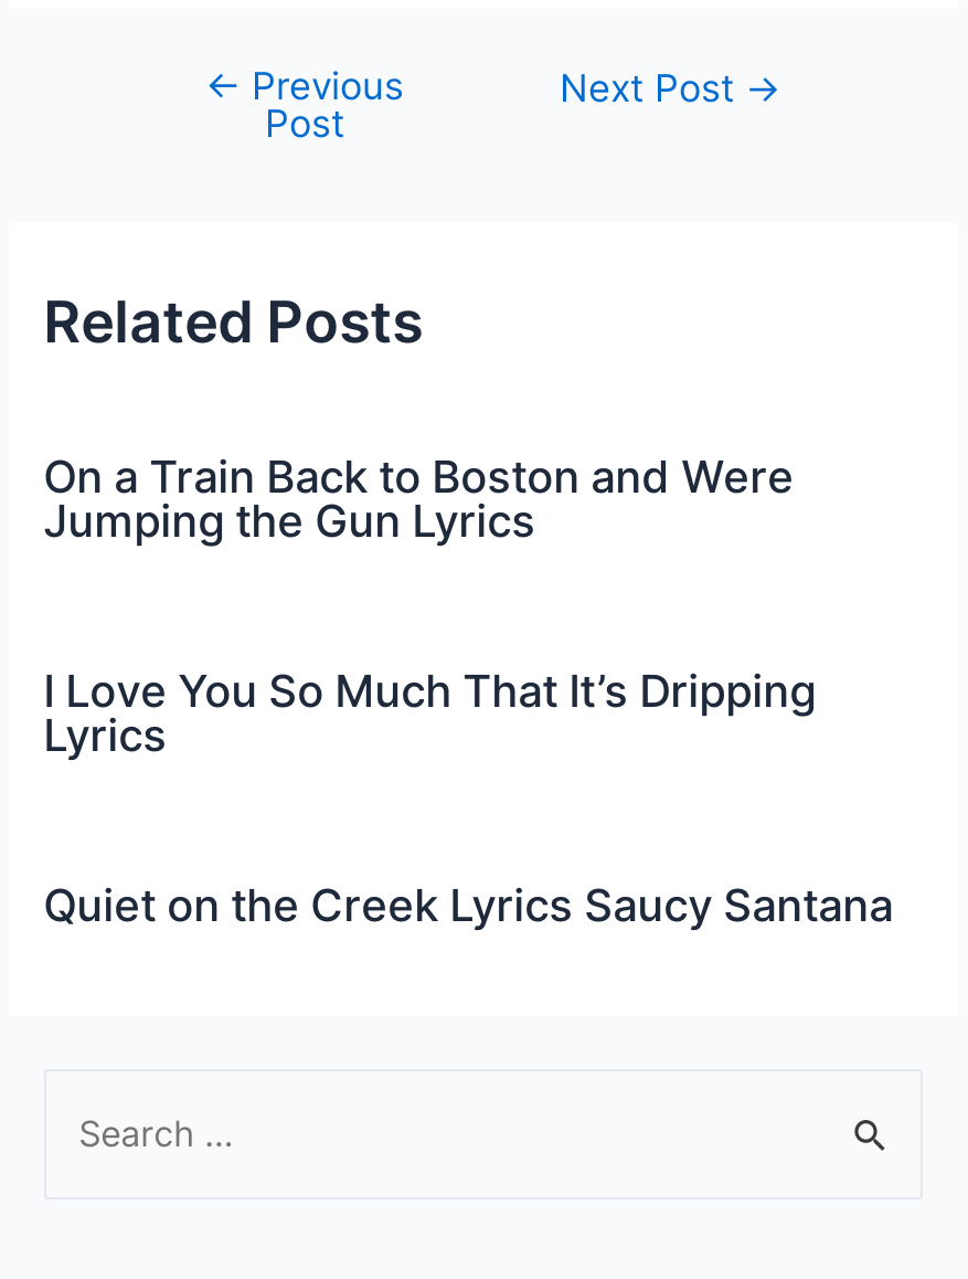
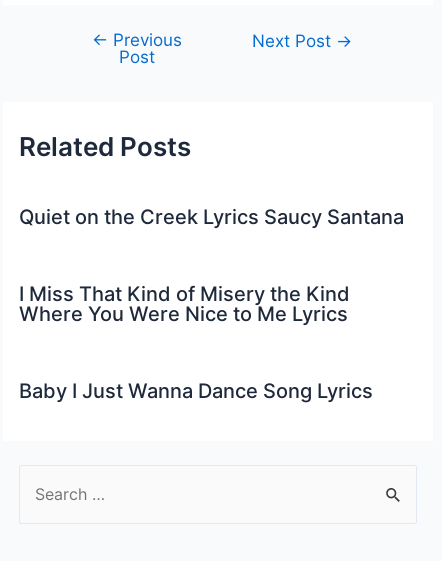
[43,451,816,762] On a Train Back to Boston and Were | Jumping the Gun Lyrics | I Love You So Much That It’s Dripping | Lyrics -> none
moved [43,879,893,932] -> [19,205,404,229]: Quiet on the Creek Lyrics Saucy Santana
none -> [19,282,373,403] I Miss That Kind of Misery the Kind | Where You Were Nice to Me Lyrics | Baby I Just Wanna Dance Song Lyrics

